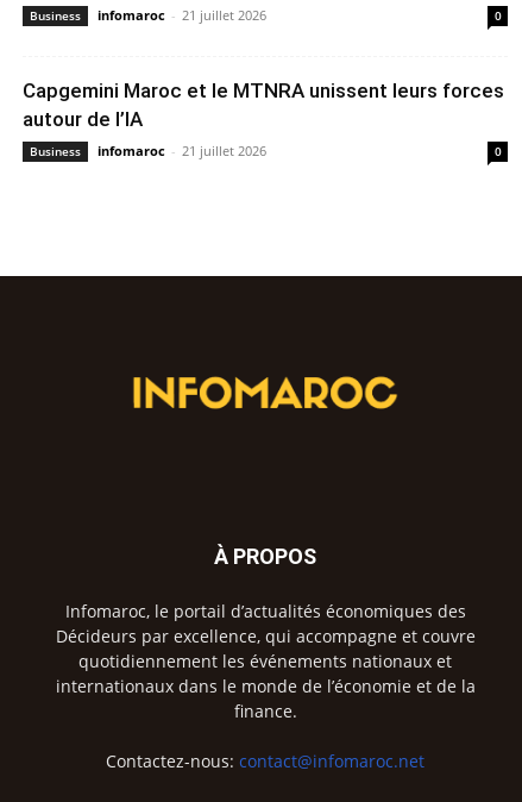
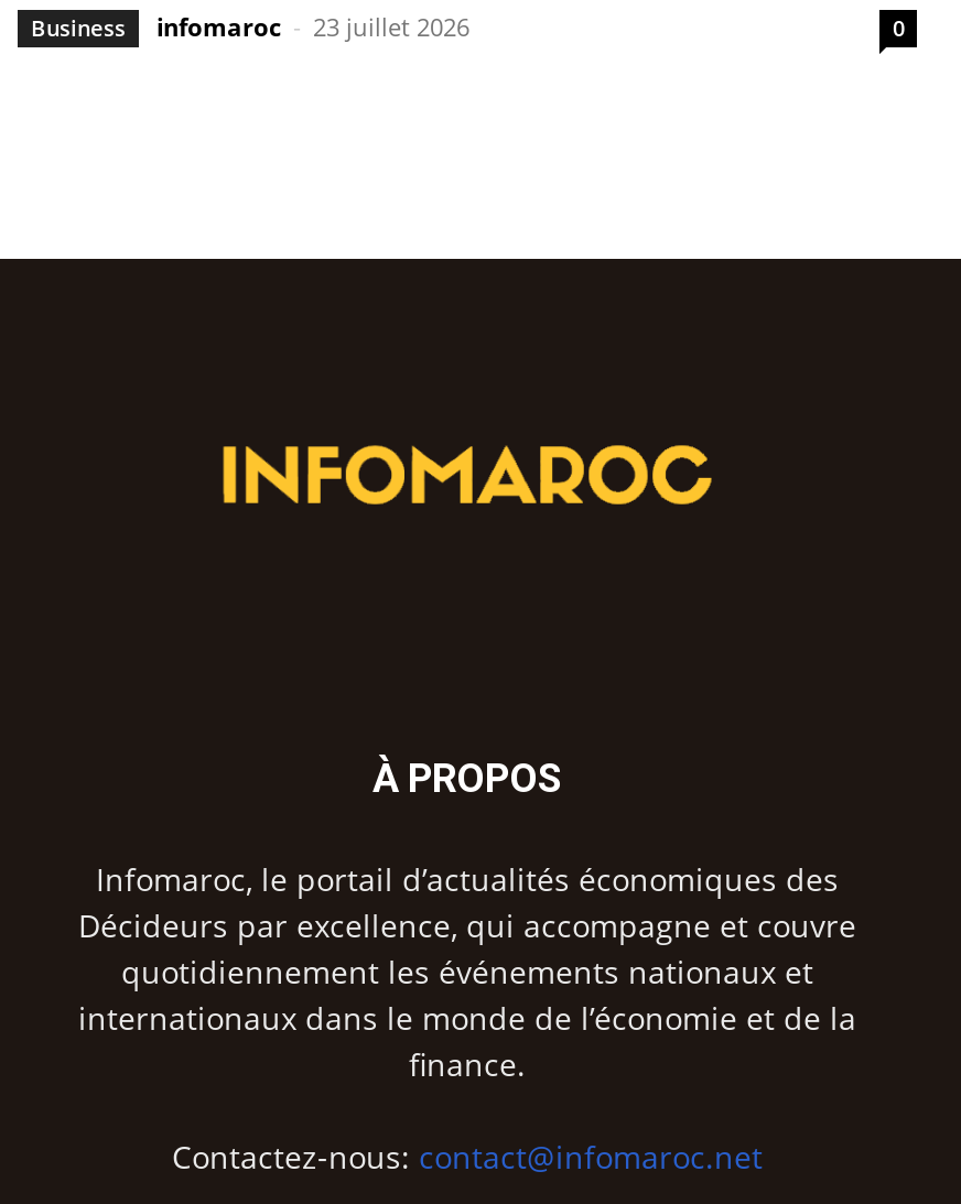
[23,6,504,160] infomaroc - 21 juillet 2026 | 0 | Capgemini Maroc et le MTNRA unissent leurs forces | autour de l’IA | Business | infomaroc - 21 juillet 2026 -> [156,10,469,43] infomaroc - 23 juillet 2026

